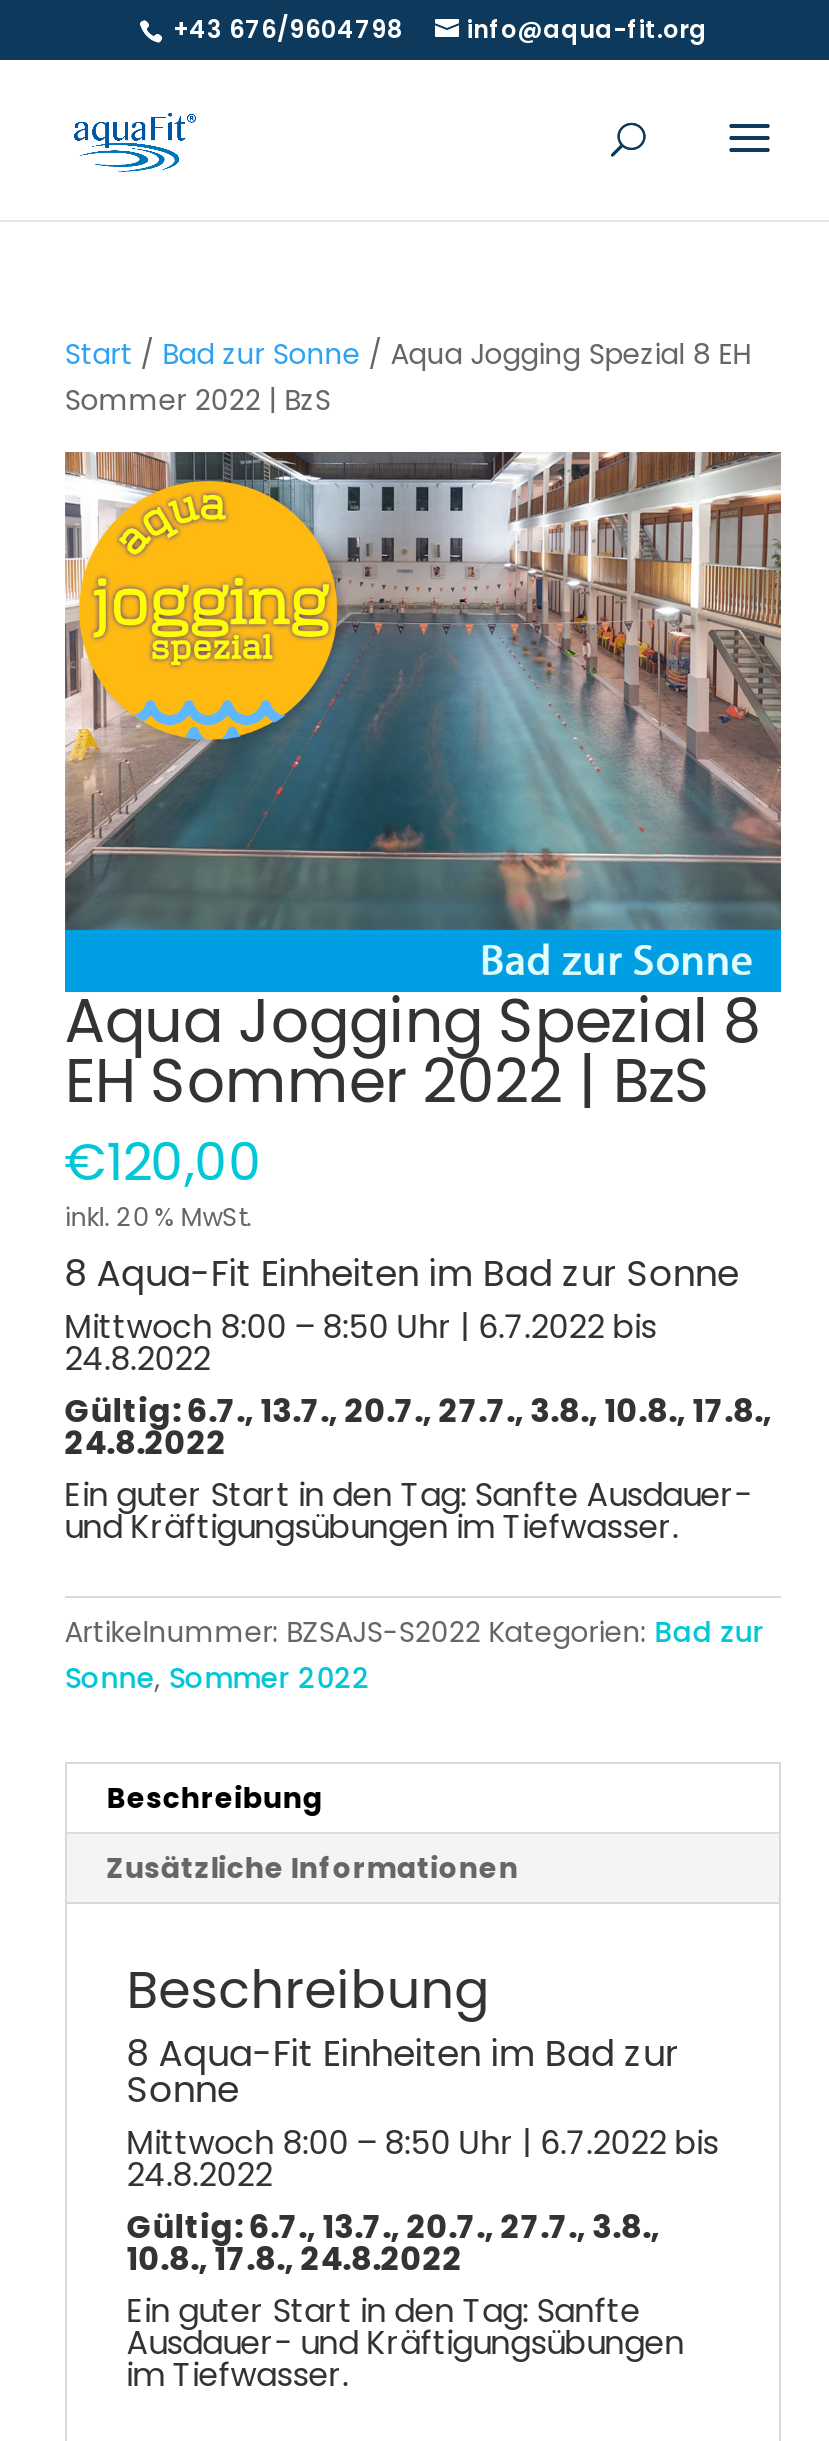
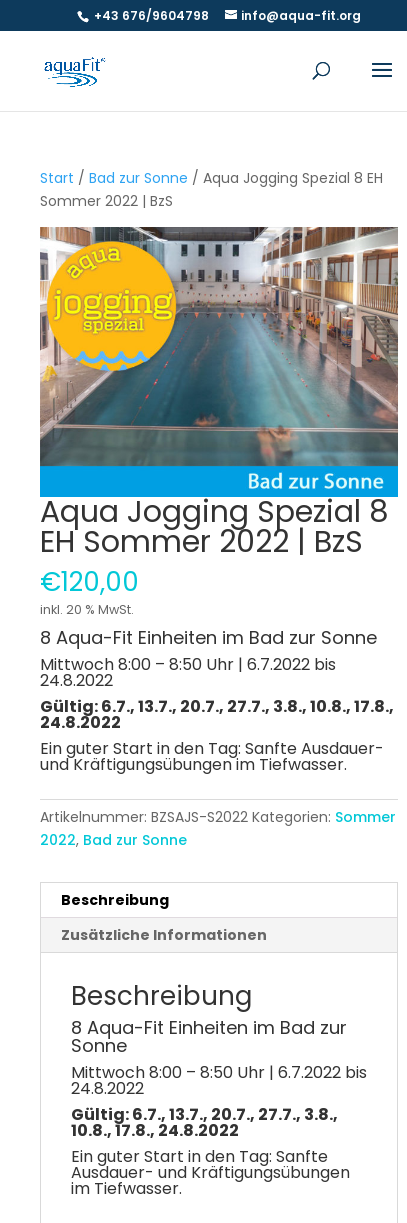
[65,1612,765,1698] Artikelnummer: BZSAJS-S2022 Kategorien: Bad zur | Sonne, Sommer 2022 -> [40,807,396,850] Artikelnummer: BZSAJS-S2022 Kategorien: Sommer | 2022, Bad zur Sonne

